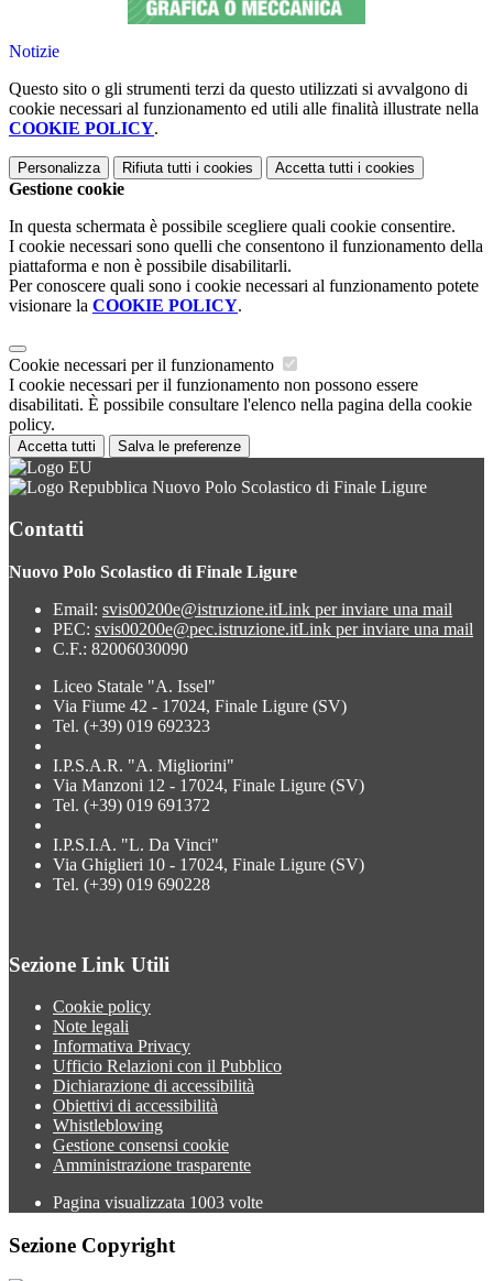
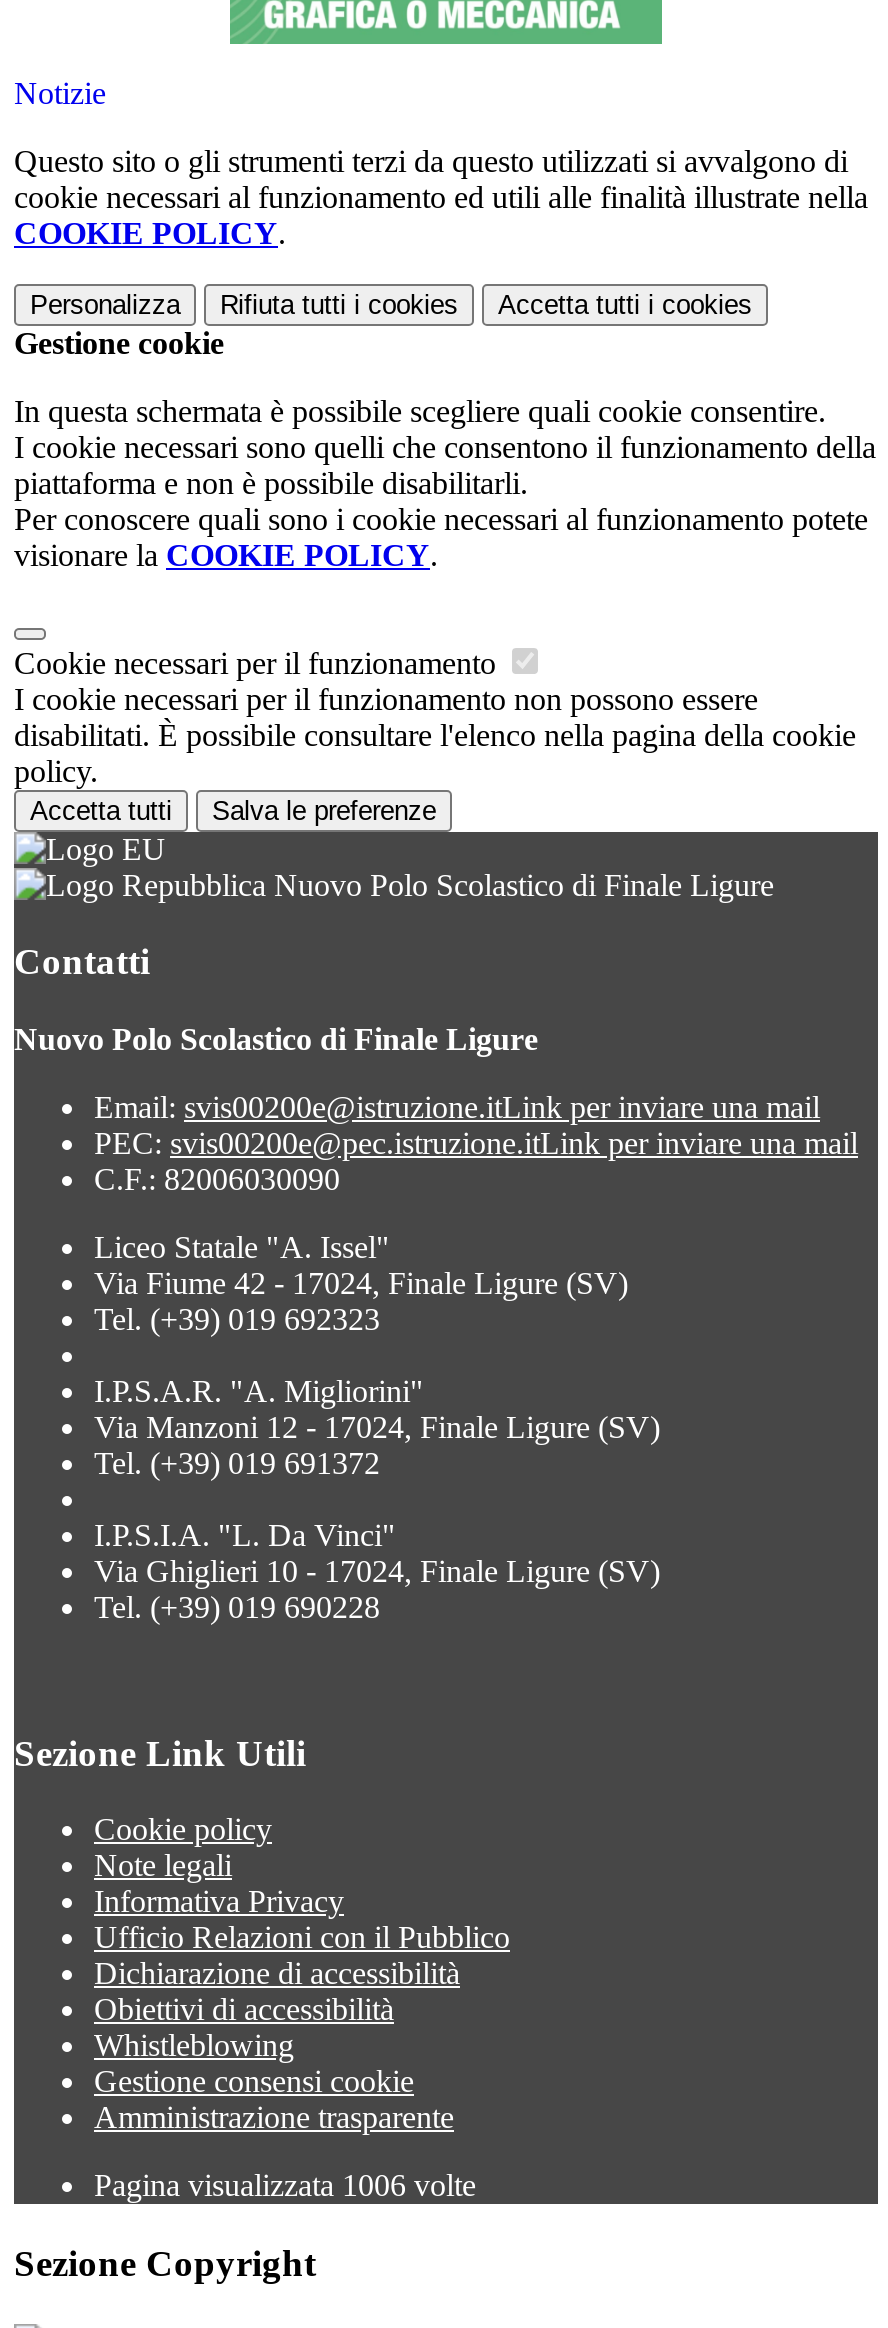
[53,1193,263,1212] Pagina visualizzata 1003 volte -> [94,2169,476,2203] Pagina visualizzata 1006 volte

